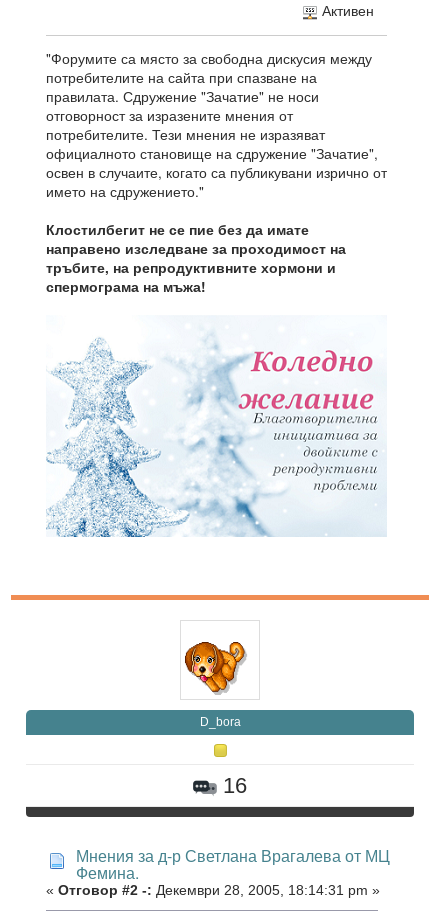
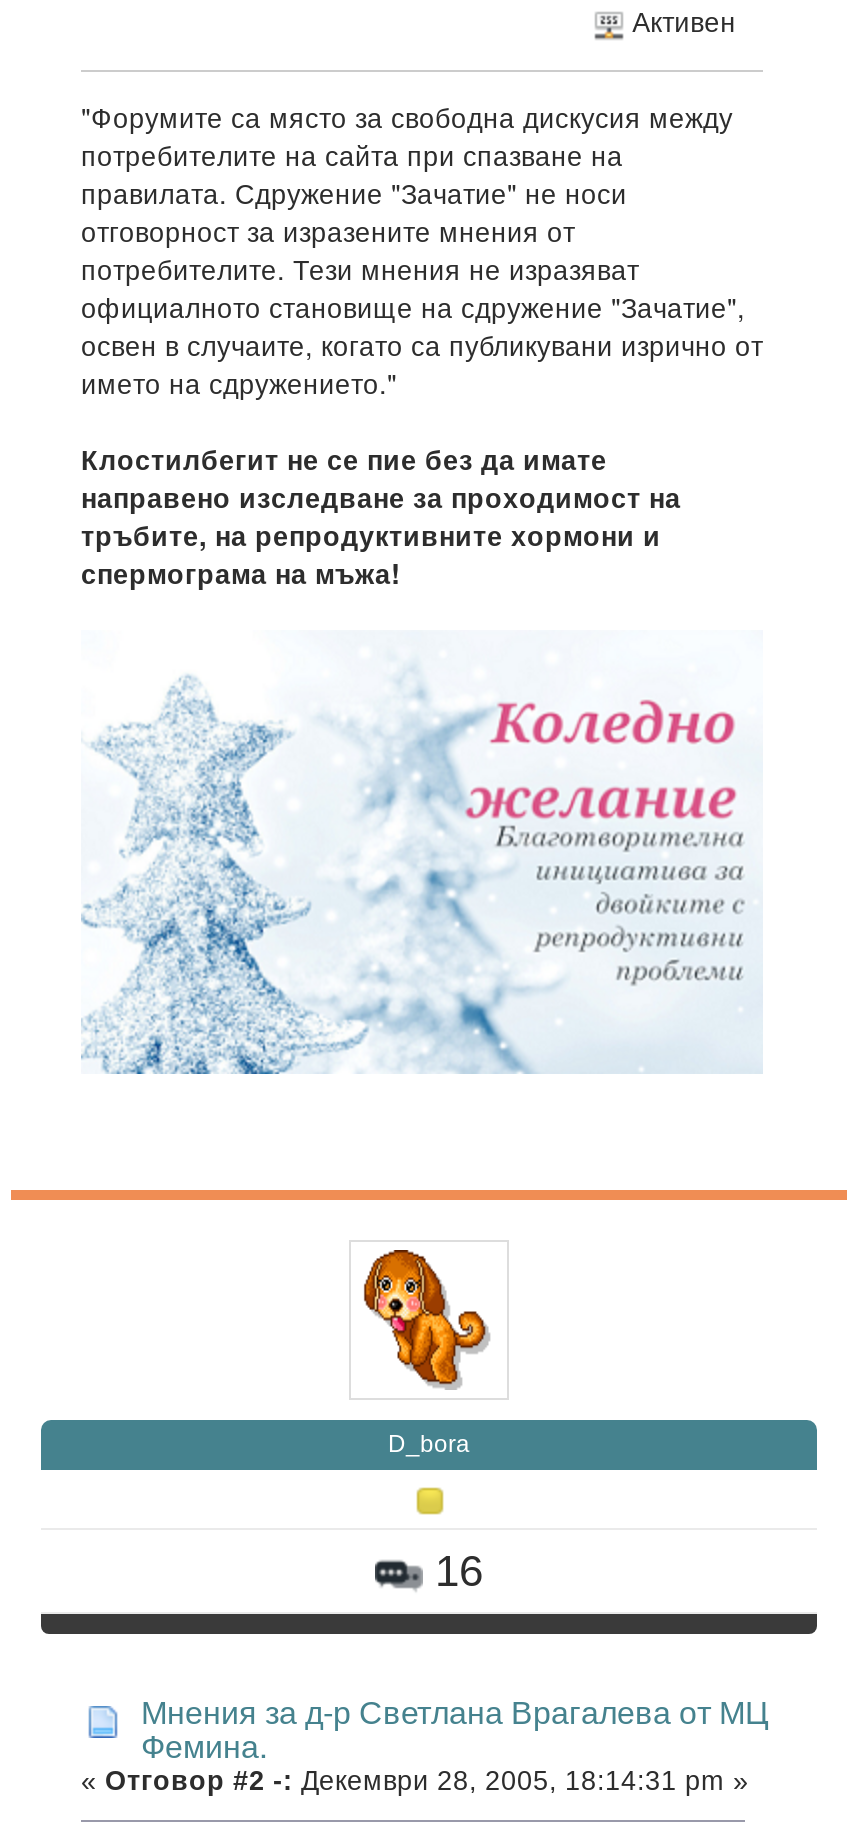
[184,625,250,695] [image] -> [359,1248,491,1390] [image]

